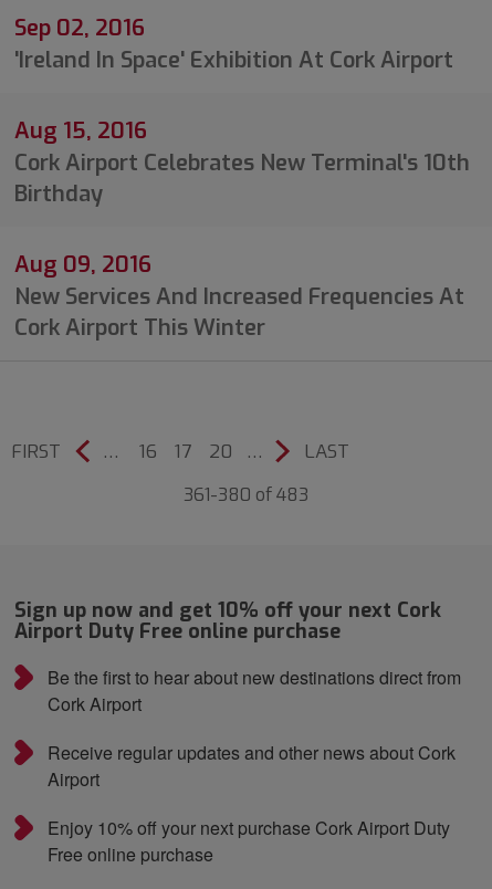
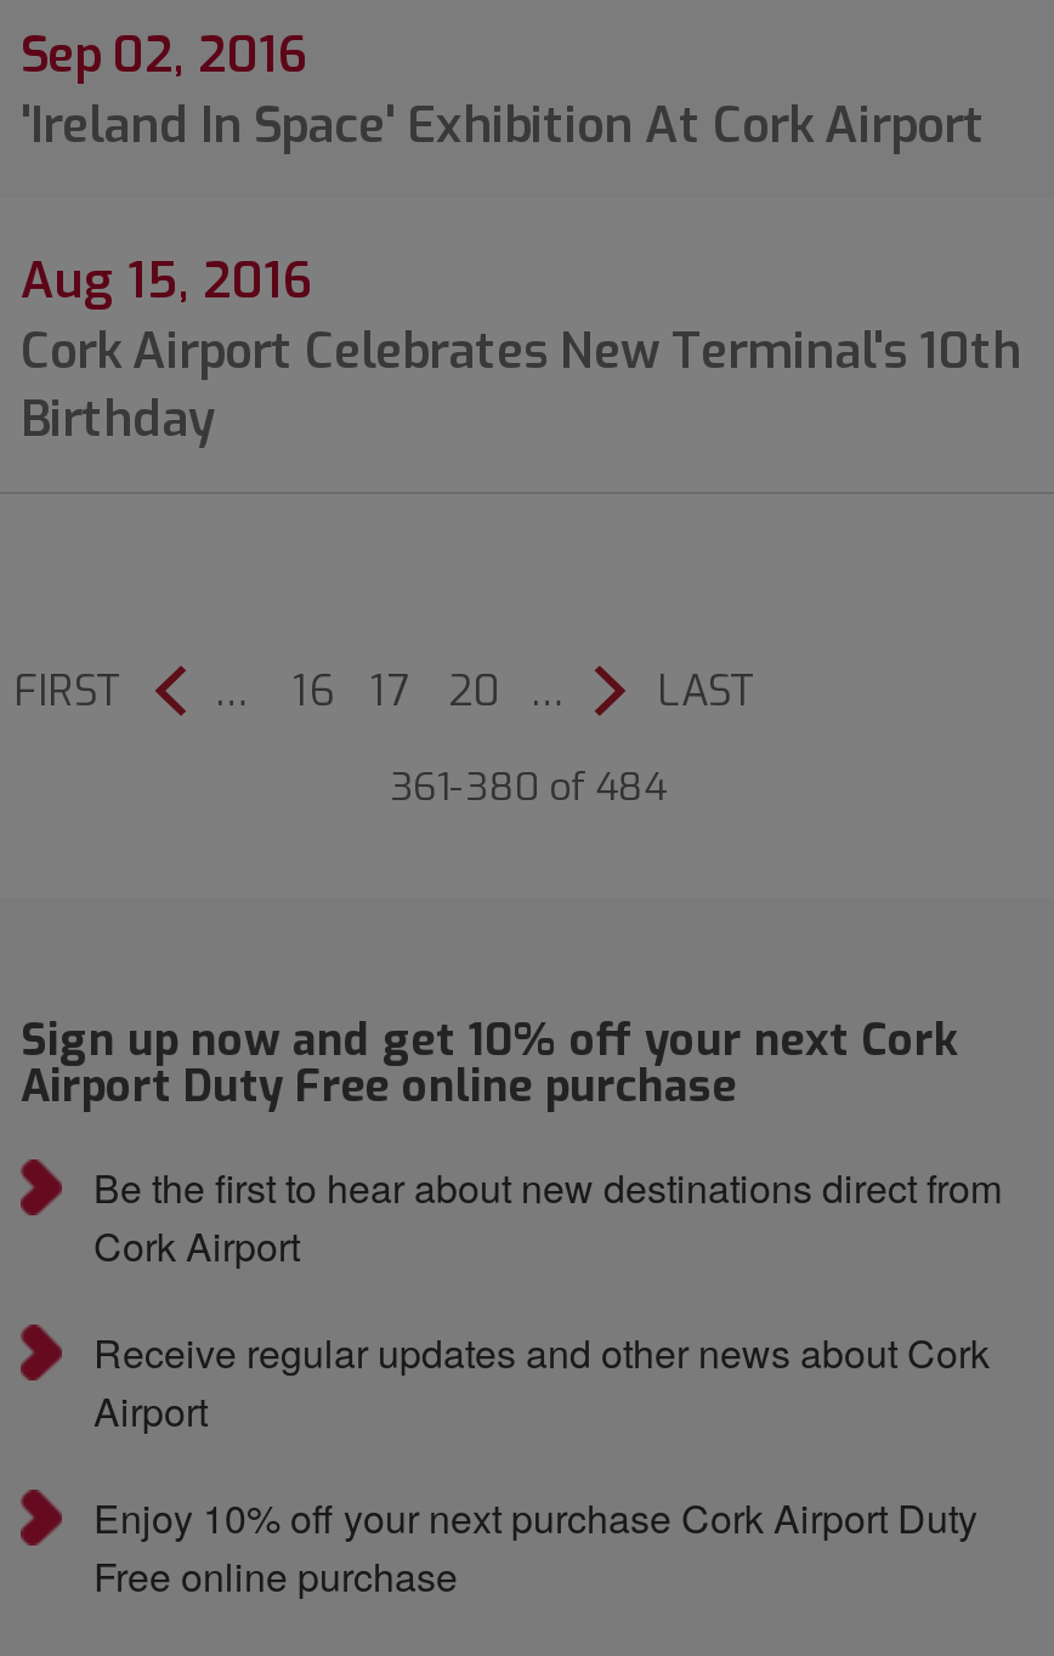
[14,249,464,342] Aug 09, 2016 | New Services And Increased Frequencies At | Cork Airport This Winter -> none
[183,483,308,506] 361-380 of 483 -> [391,760,665,811] 361-380 of 484

